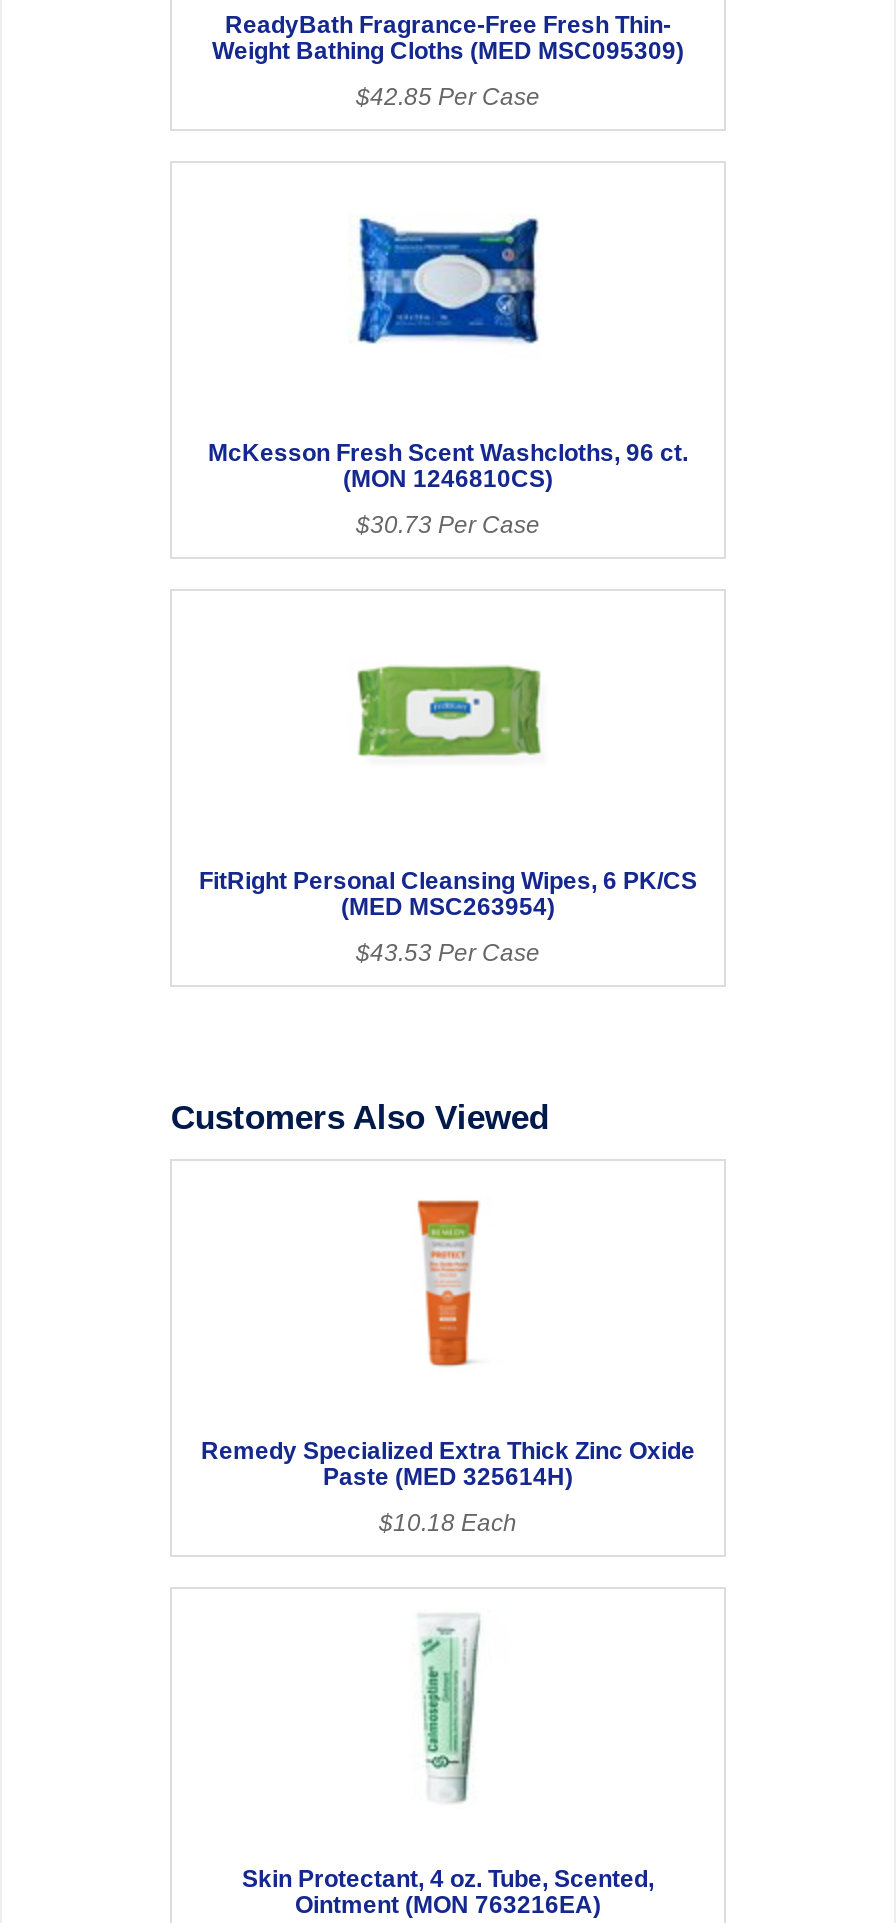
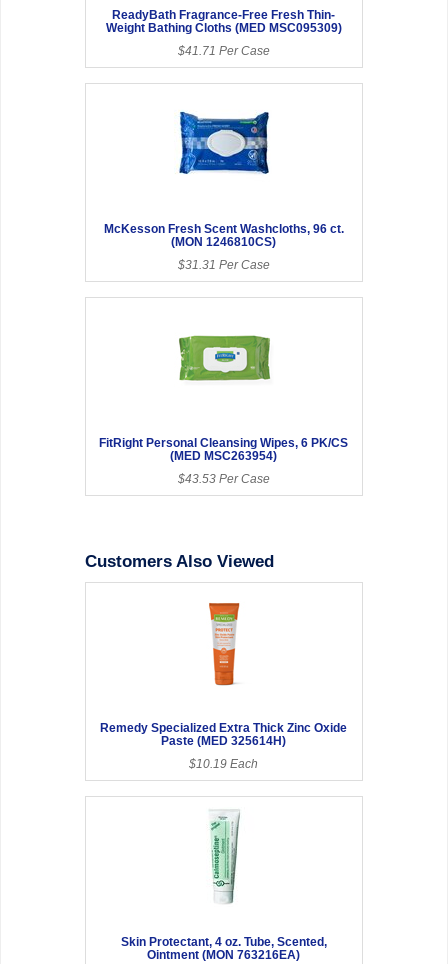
[356,83,540,111] $42.85 Per Case -> [178,44,270,58] $41.71 Per Case
[356,511,540,539] $30.73 Per Case -> [178,258,270,272] $31.31 Per Case
[379,1509,517,1537] $10.18 Each -> [189,757,258,771] $10.19 Each

